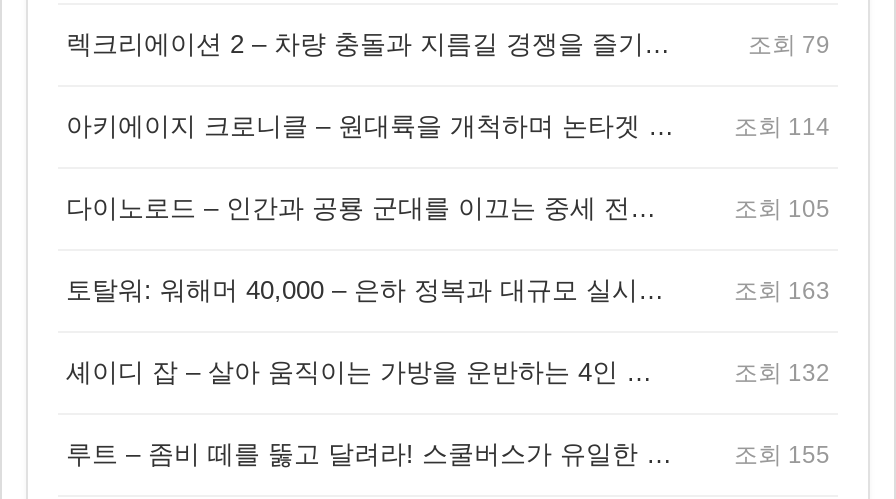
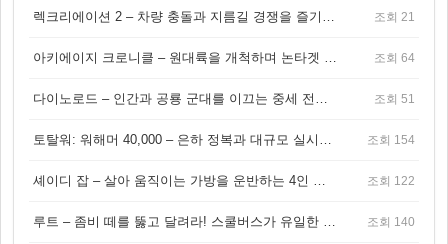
[748,30,830,58] 조회 79 -> [374,9,415,23] 조회 21
[734,112,830,140] 조회 114 -> [374,50,415,64] 조회 64
[734,194,830,222] 조회 105 -> [374,91,415,105] 조회 51
[734,276,830,304] 조회 163 -> [367,132,415,146] 조회 154
[734,358,830,386] 조회 132 -> [367,173,415,187] 조회 122
[734,440,830,468] 조회 155 -> [367,214,415,228] 조회 140

